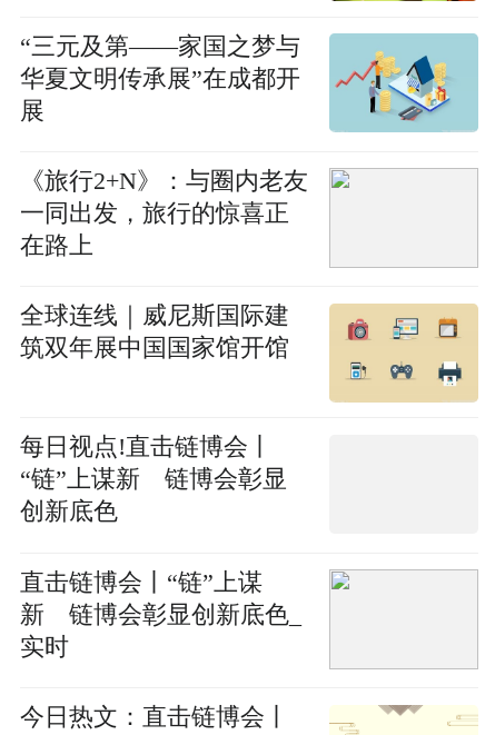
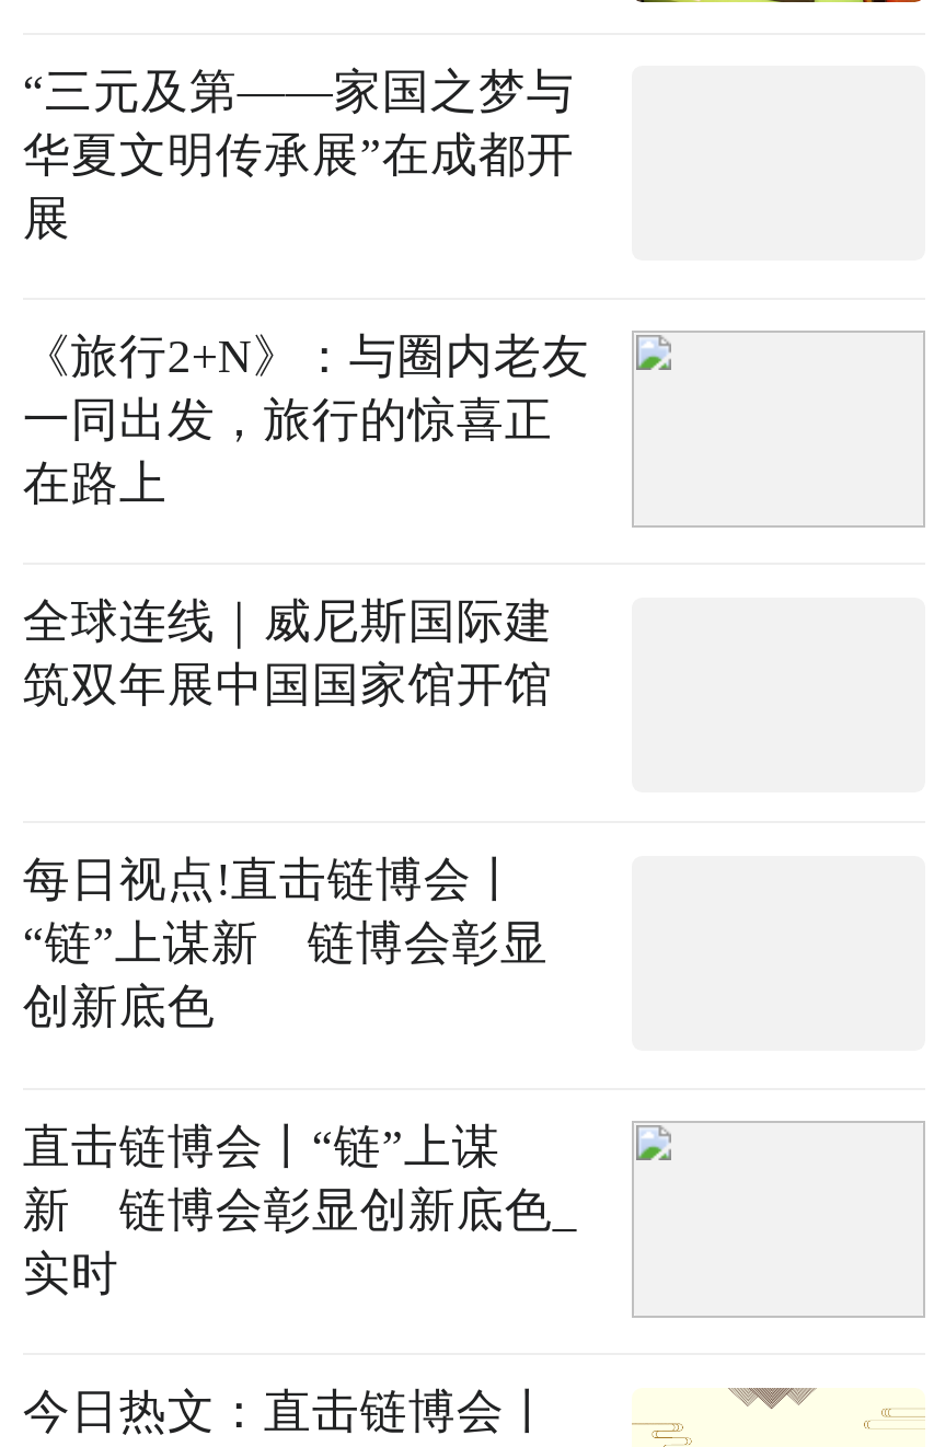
[328,32,479,133] [image] -> none
[329,304,478,403] [image] -> none

